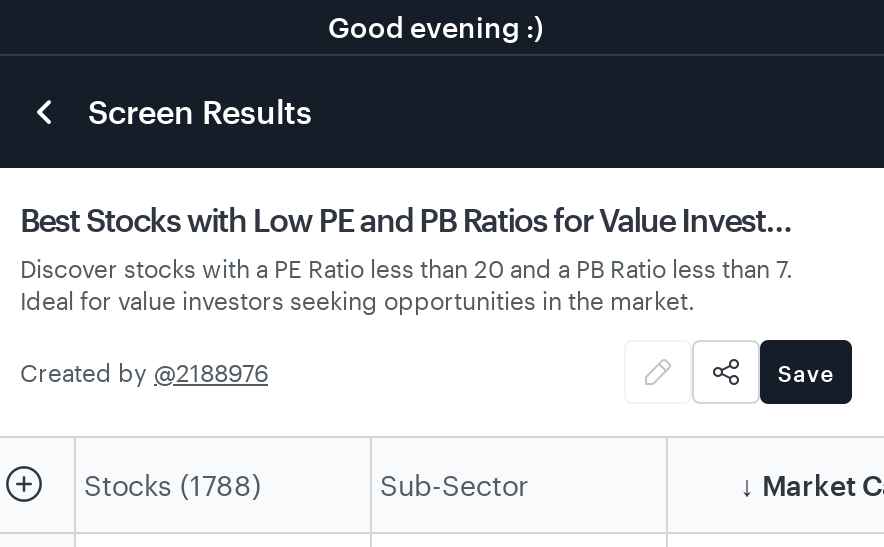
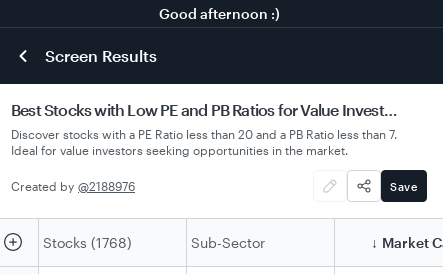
[328,9,544,43] Good evening :) -> [158,4,279,21] Good afternoon :)
[84,468,262,502] Stocks (1788) -> [43,234,132,251] Stocks (1768)

